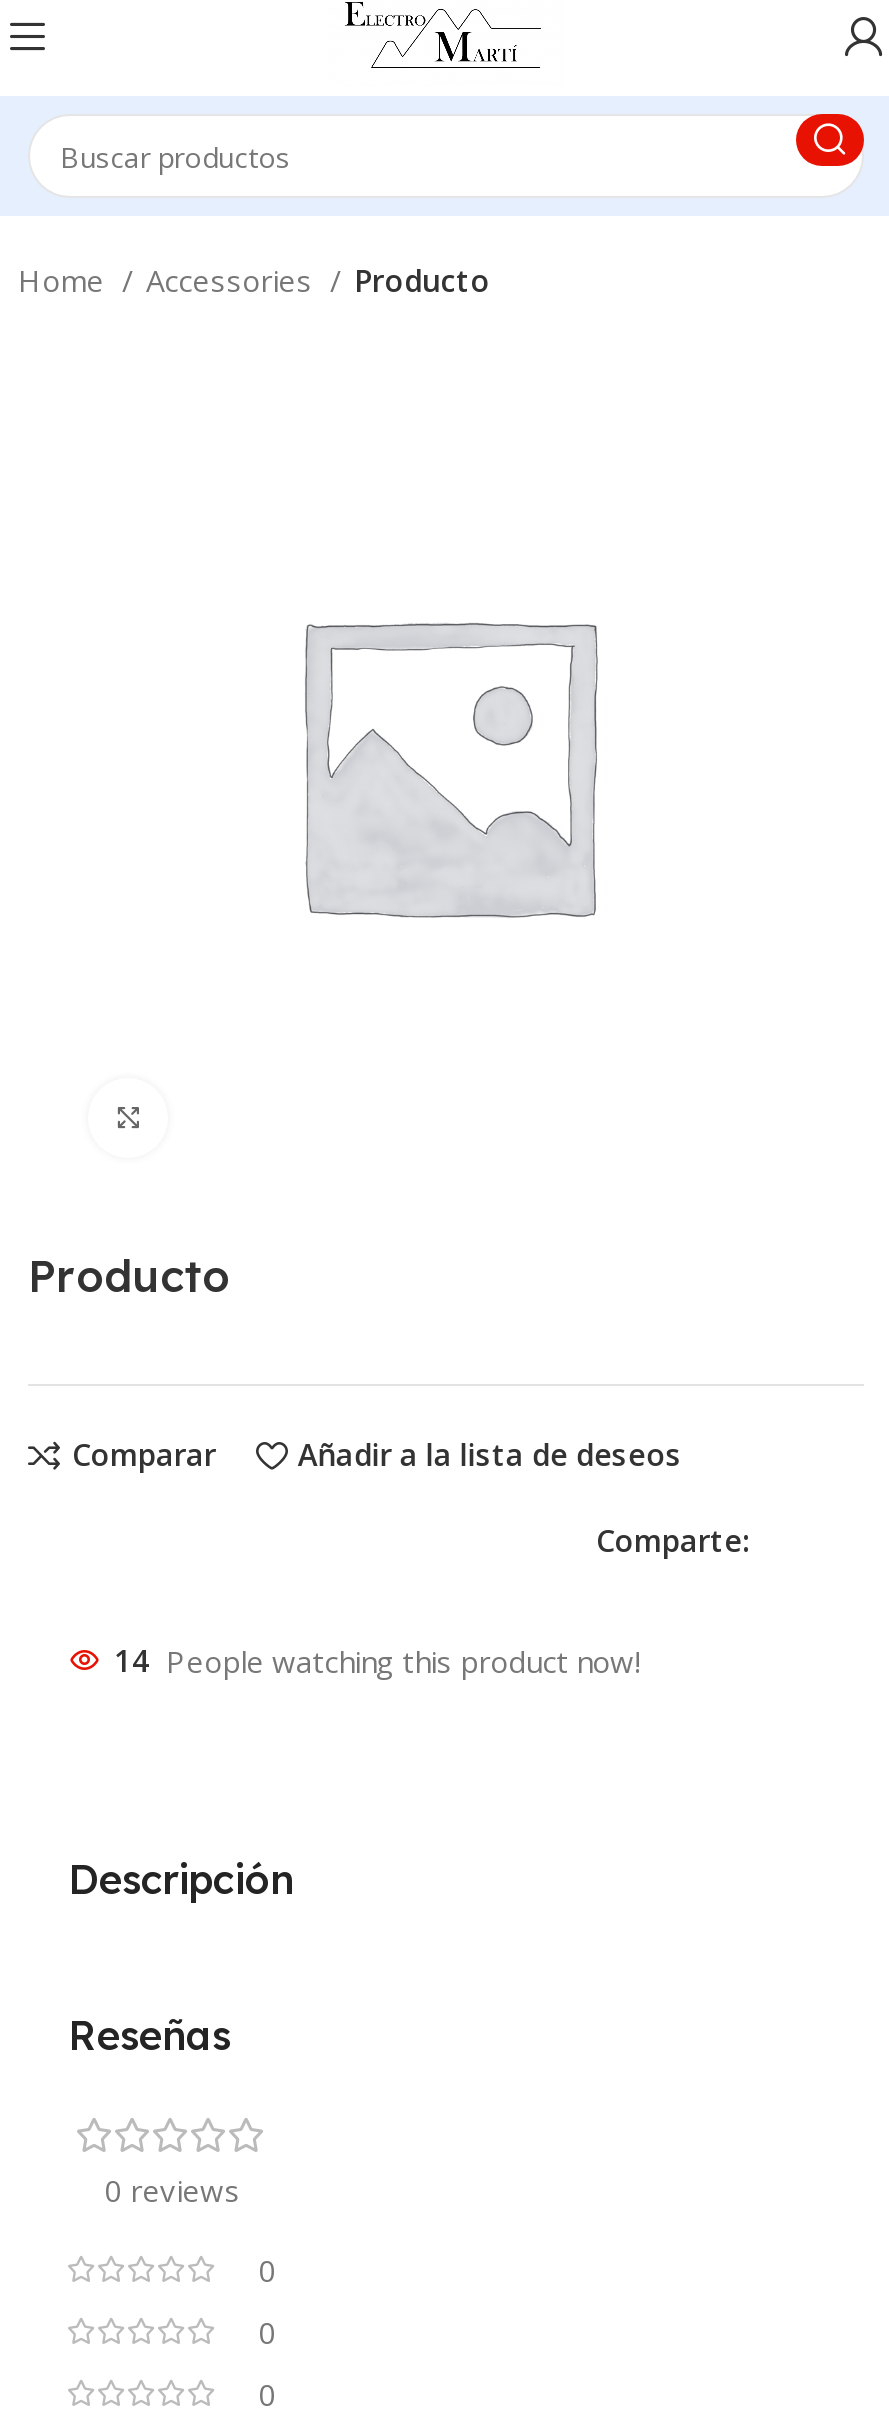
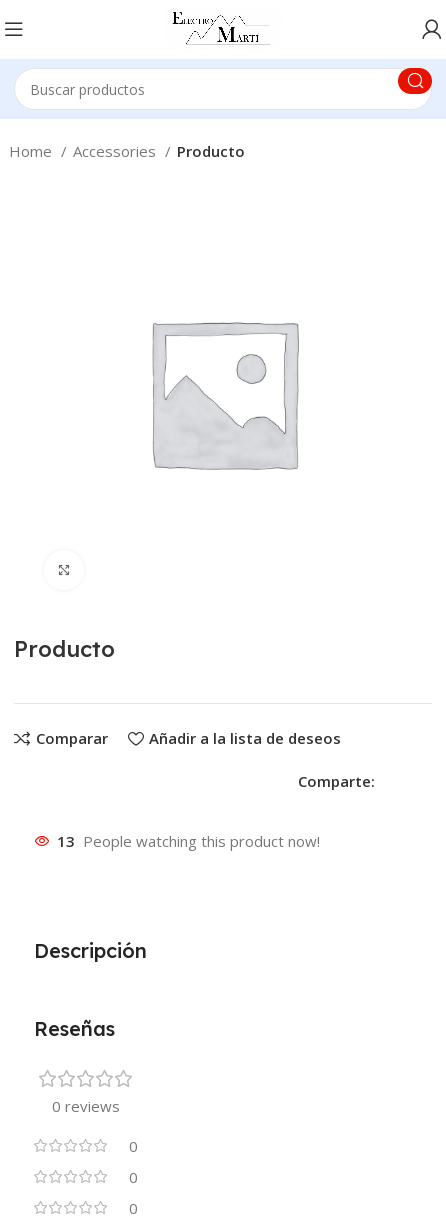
[114,1641,640,1681] 14 People watching this product now! -> [57,831,320,851] 13 People watching this product now!

